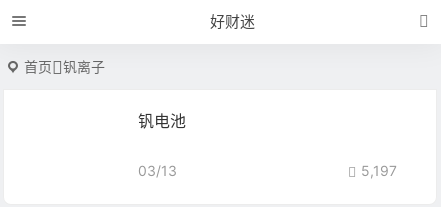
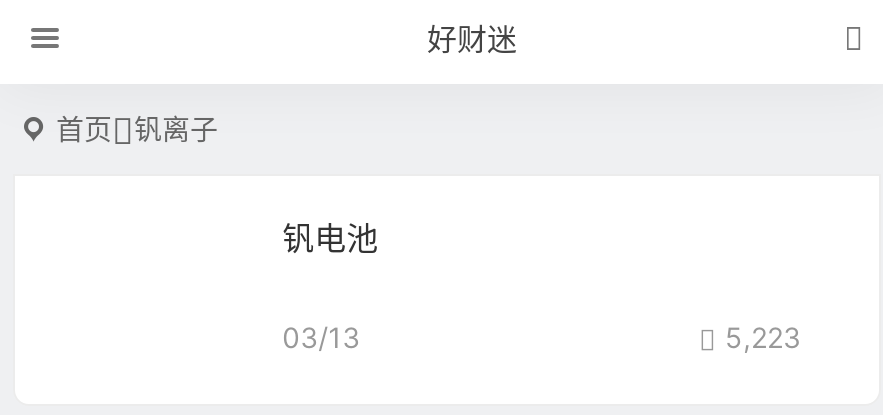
[361,162,397,179] 5,197 -> [725,320,801,354] 5,223

